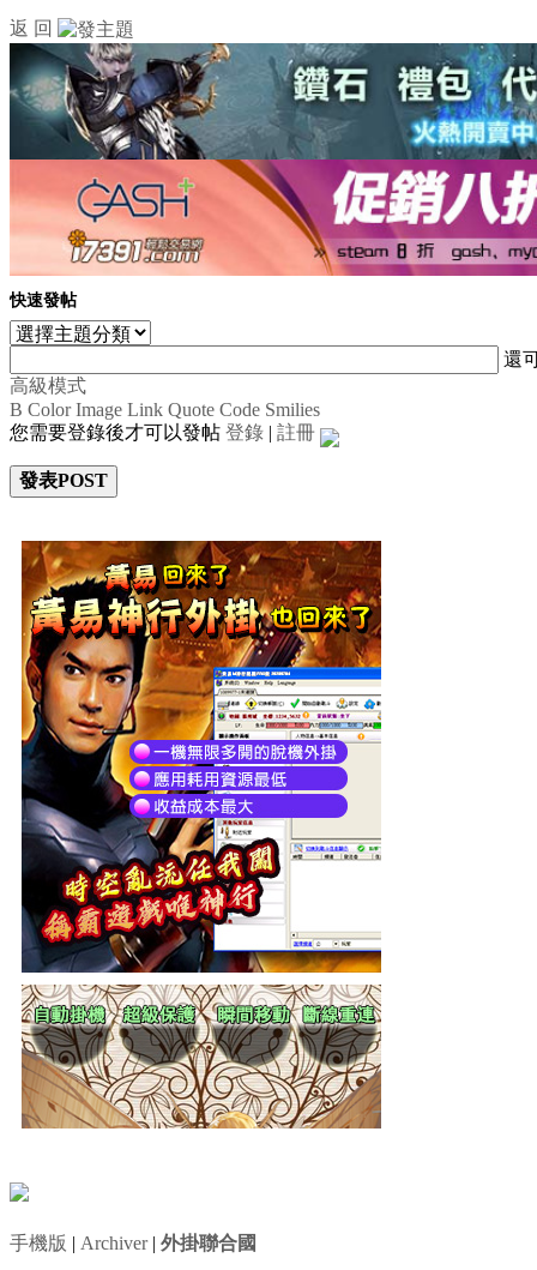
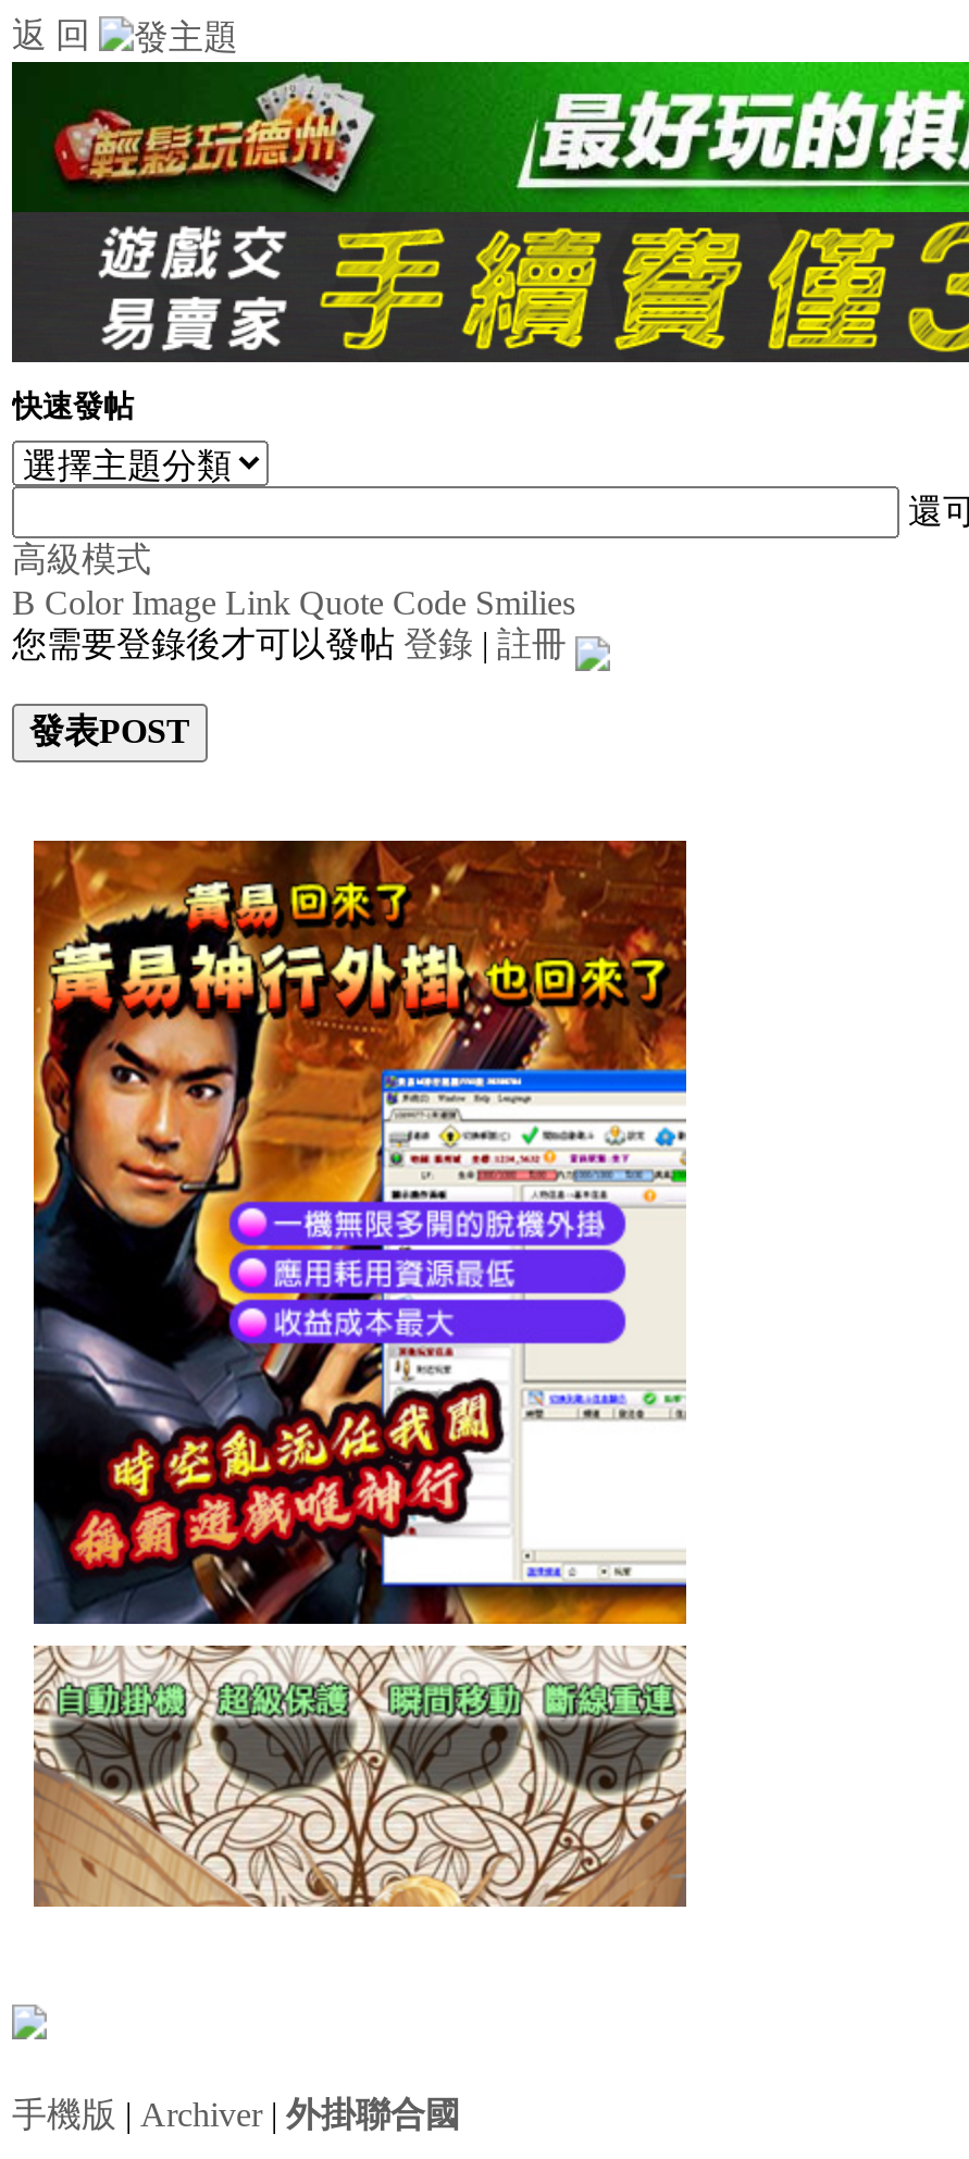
[8,42,533,277] [image] -> [10,60,962,364] [image]

